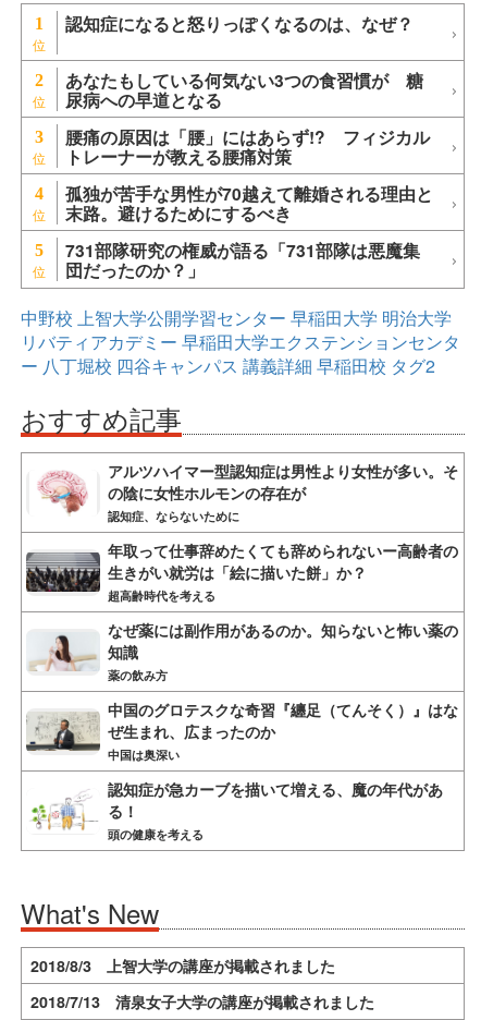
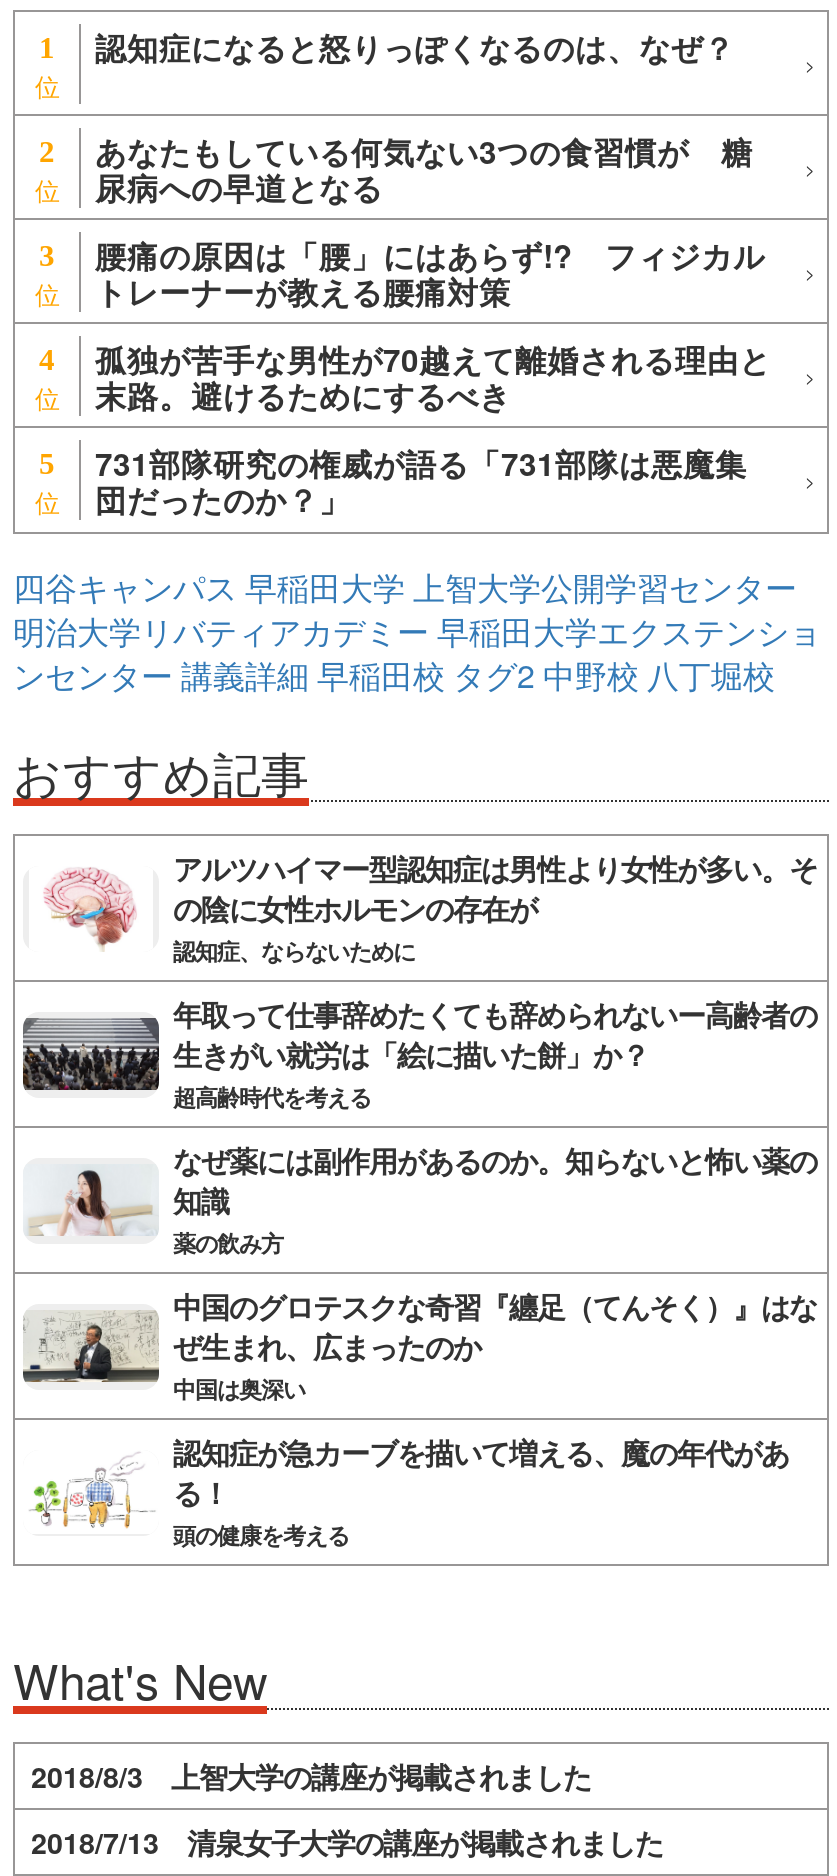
[21,305,460,378] 中野校 上智大学公開学習センター 早稲田大学 明治大学 | リバティアカデミー 早稲田大学エクステンションセンタ | ー 八丁堀校 四谷キャンパス 講義詳細 早稲田校 タグ2 -> [13,564,821,698] 四谷キャンパス 早稲田大学 上智大学公開学習センター | 明治大学リバティアカデミー 早稲田大学エクステンショ | ンセンター 講義詳細 早稲田校 タグ2 中野校 八丁堀校

